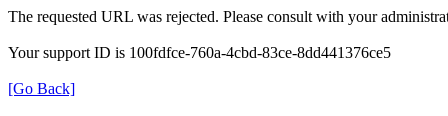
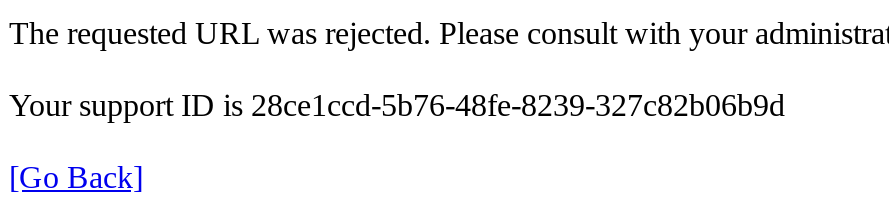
[8,44,391,61] Your support ID is 100fdfce-760a-4cbd-83ce-8dd441376ce5 -> [9,88,785,122] Your support ID is 28ce1ccd-5b76-48fe-8239-327c82b06b9d

